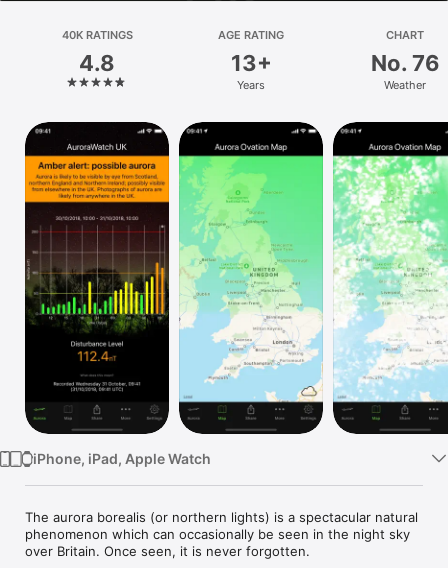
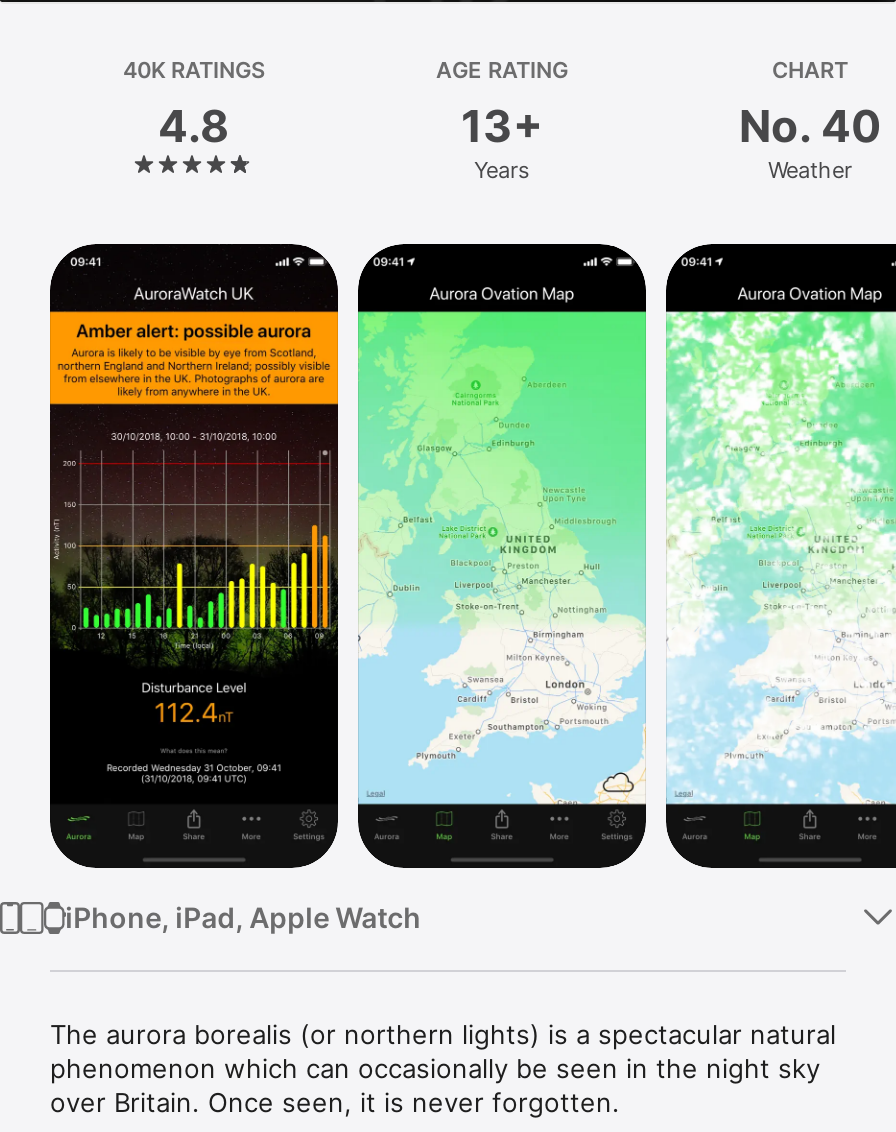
[370,50,439,76] No. 76 -> [739,100,881,152] No. 40

